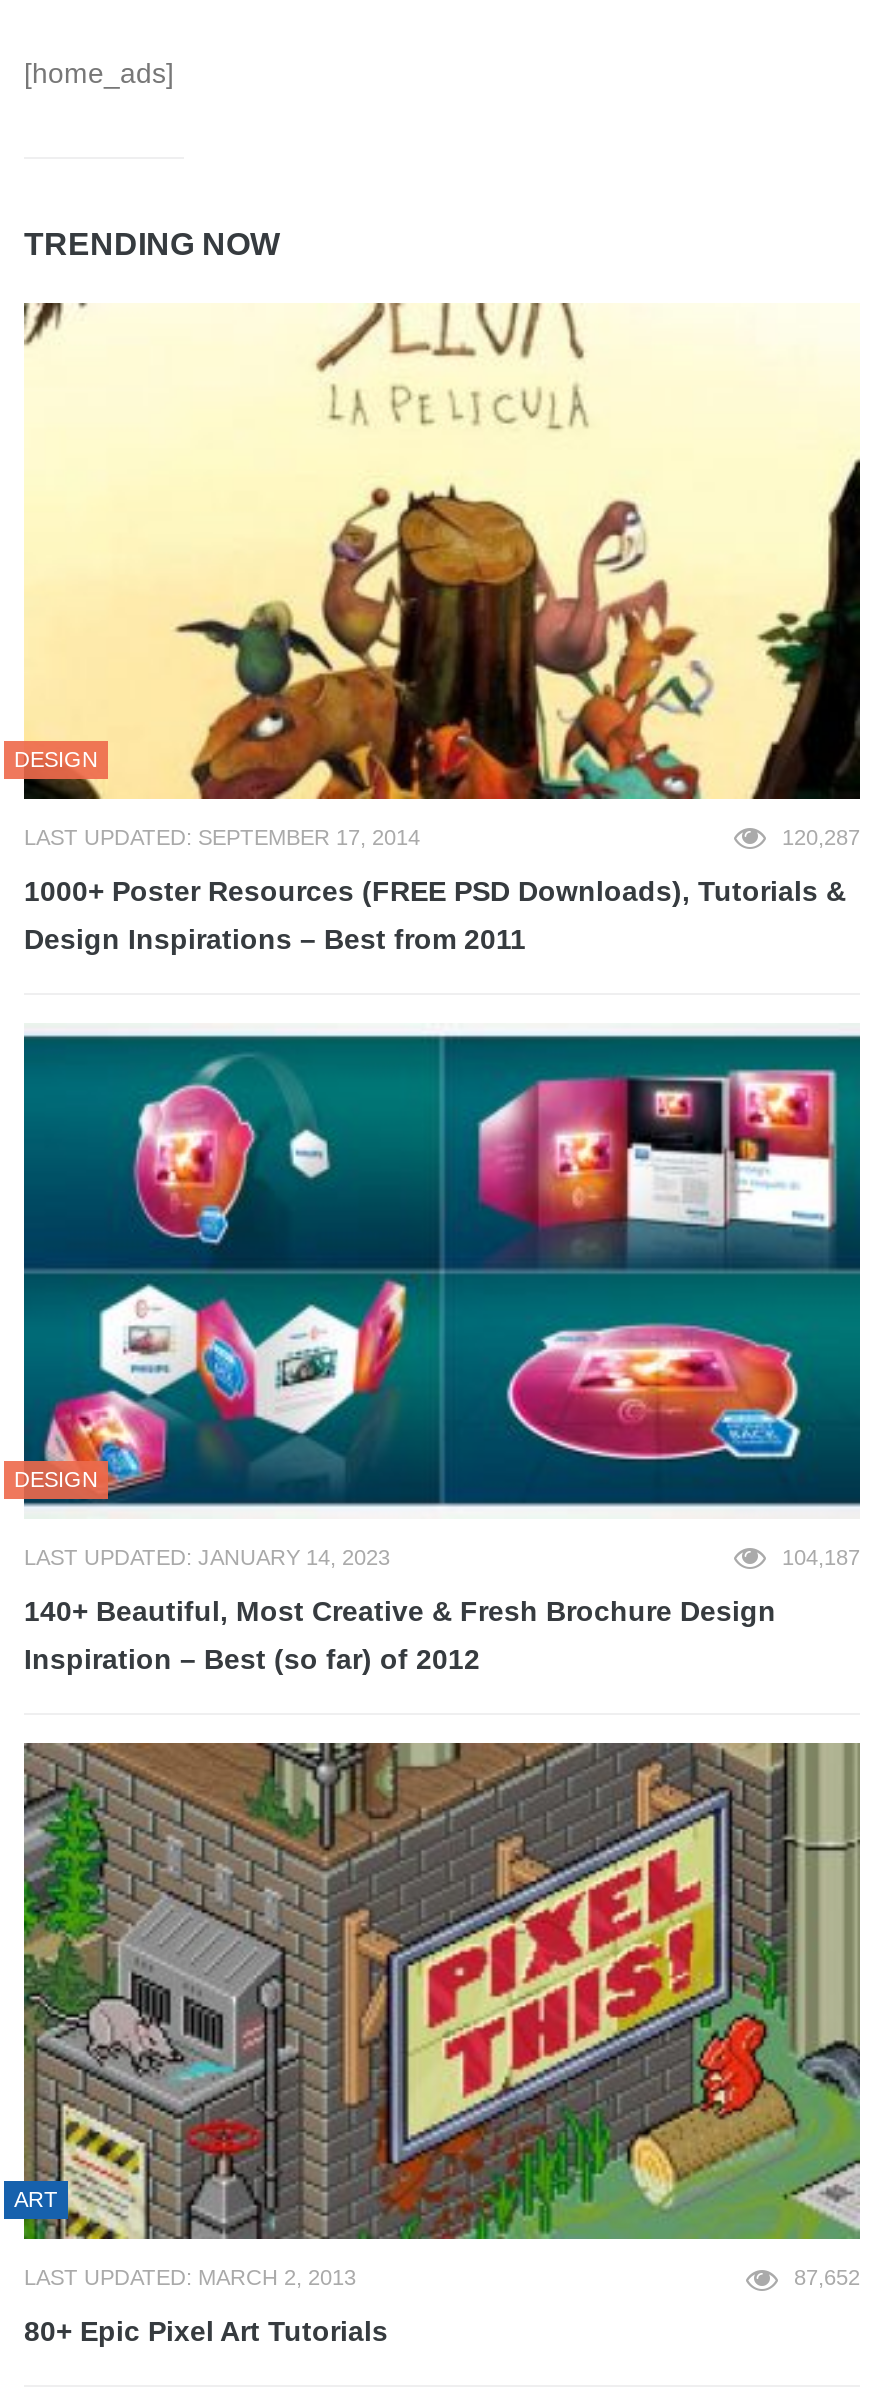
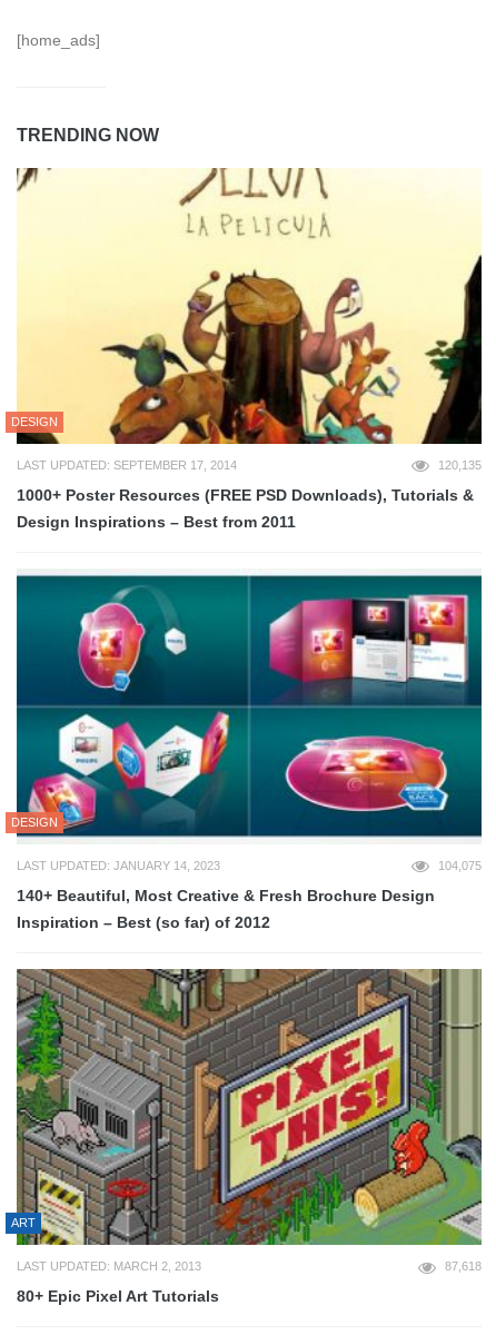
[776,825,860,849] 120,287 -> [435,458,482,472] 120,135
[776,1545,860,1569] 104,187 -> [435,859,482,872] 104,075
[788,2266,860,2290] 87,652 -> [442,1260,482,1273] 87,618

